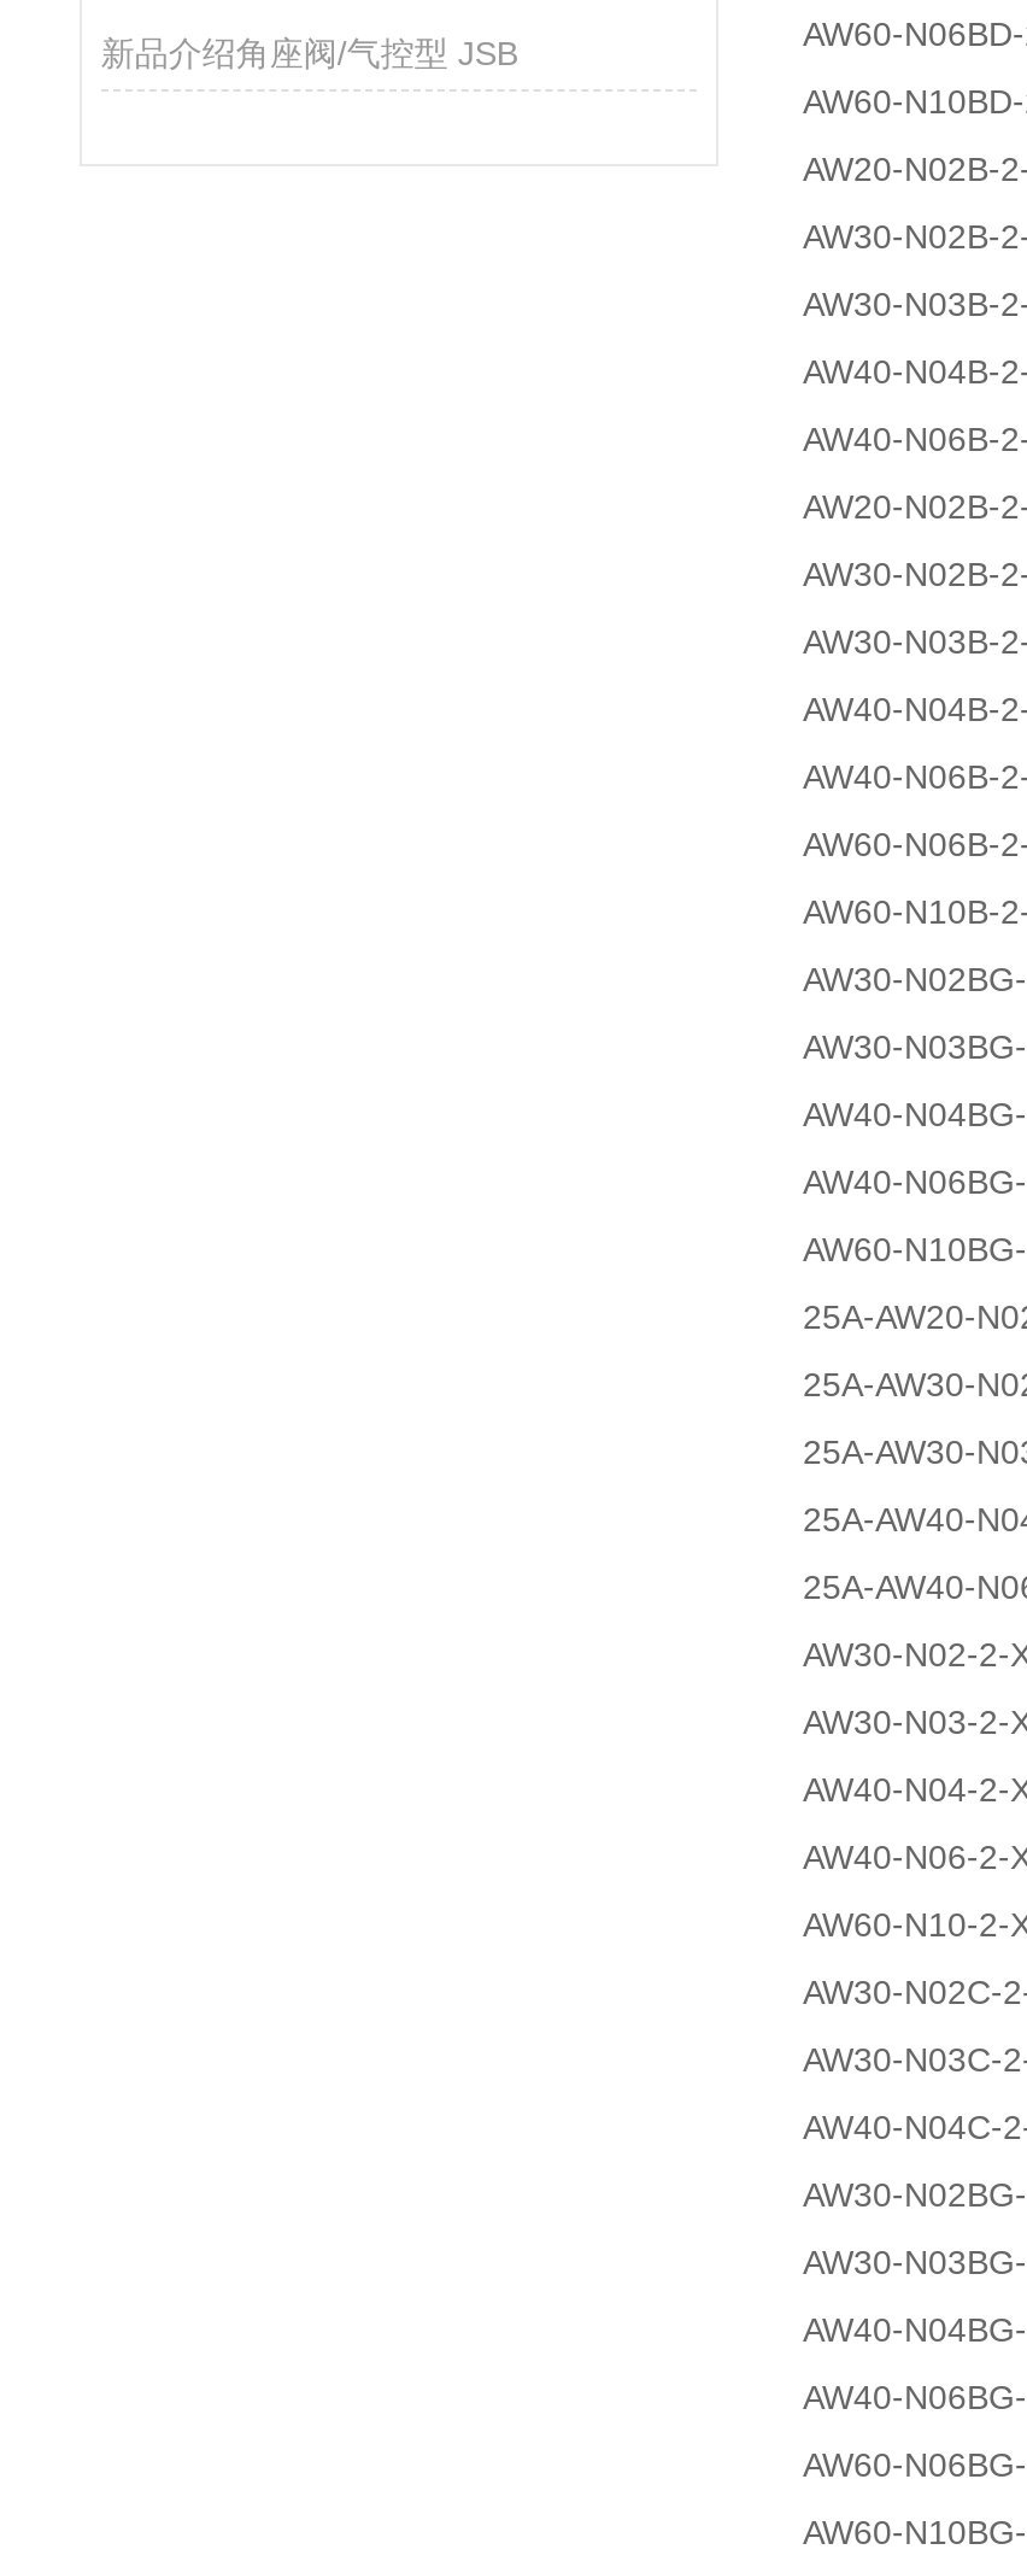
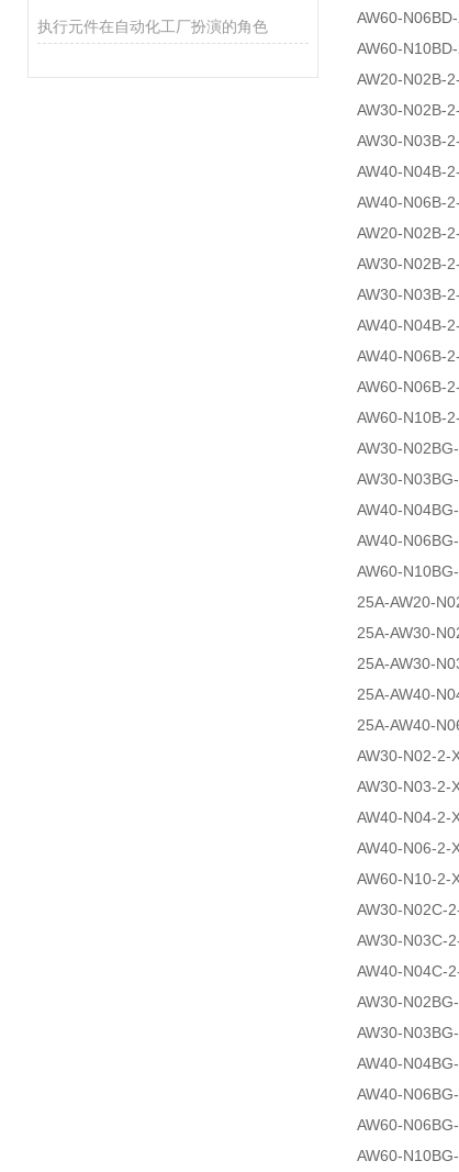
[101,34,518,72] 新品介绍角座阀/气控型 JSB -> [37,18,268,35] 执行元件在自动化工厂扮演的角色

